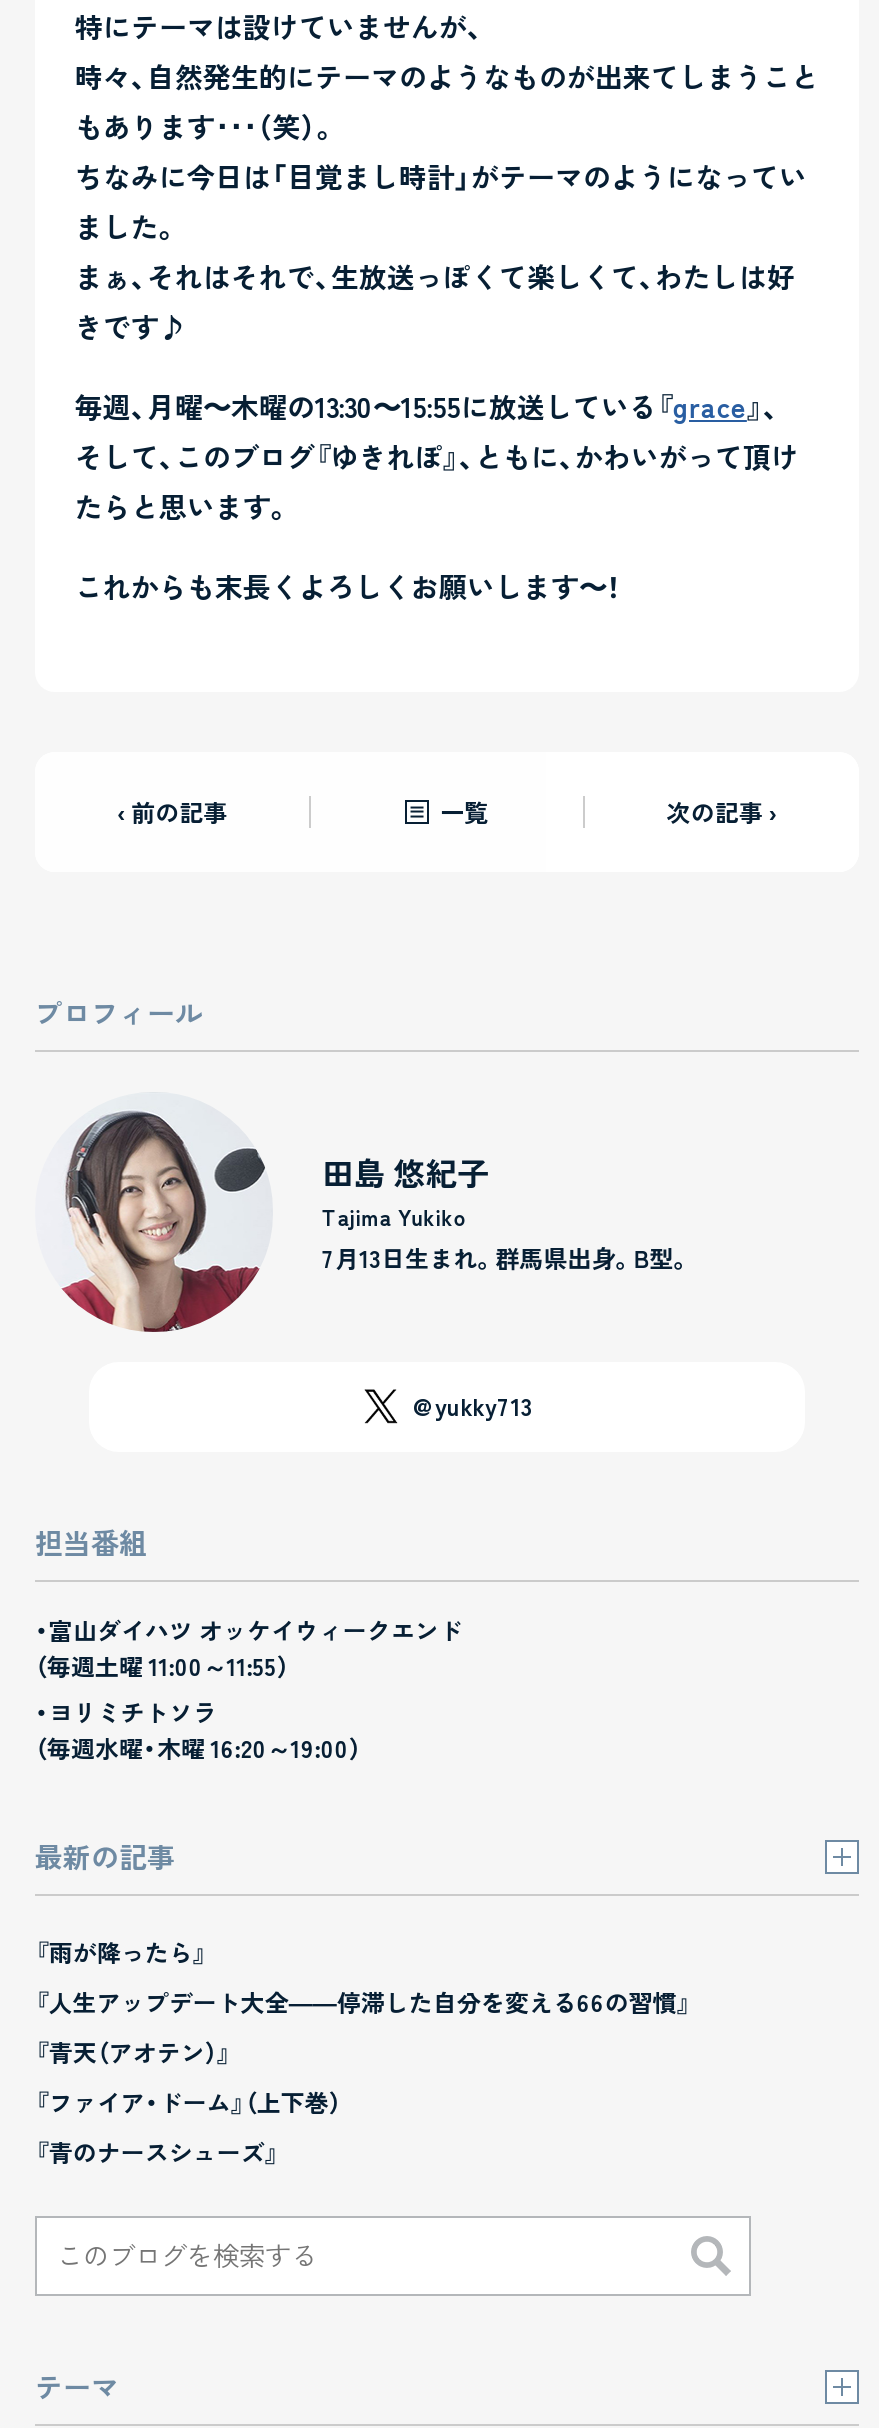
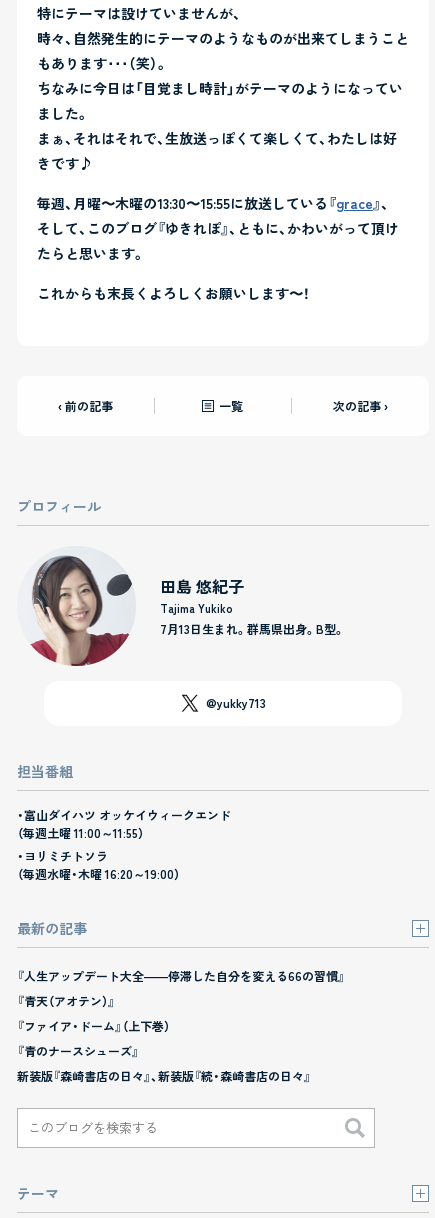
[35,1933,207,1967] 『雨が降ったら』 -> none
moved [35,1983,691,2167] -> [17,967,345,1059]: 『人生アップデート大全――停滞した自分を変える66の習慣』 | 『青天（アオテン）』 | 『ファイア・ドーム』（上下巻） | 『青のナースシューズ』
none -> [17,1067,311,1084] 新装版『森崎書店の日々』、新装版『続・森崎書店の日々』

